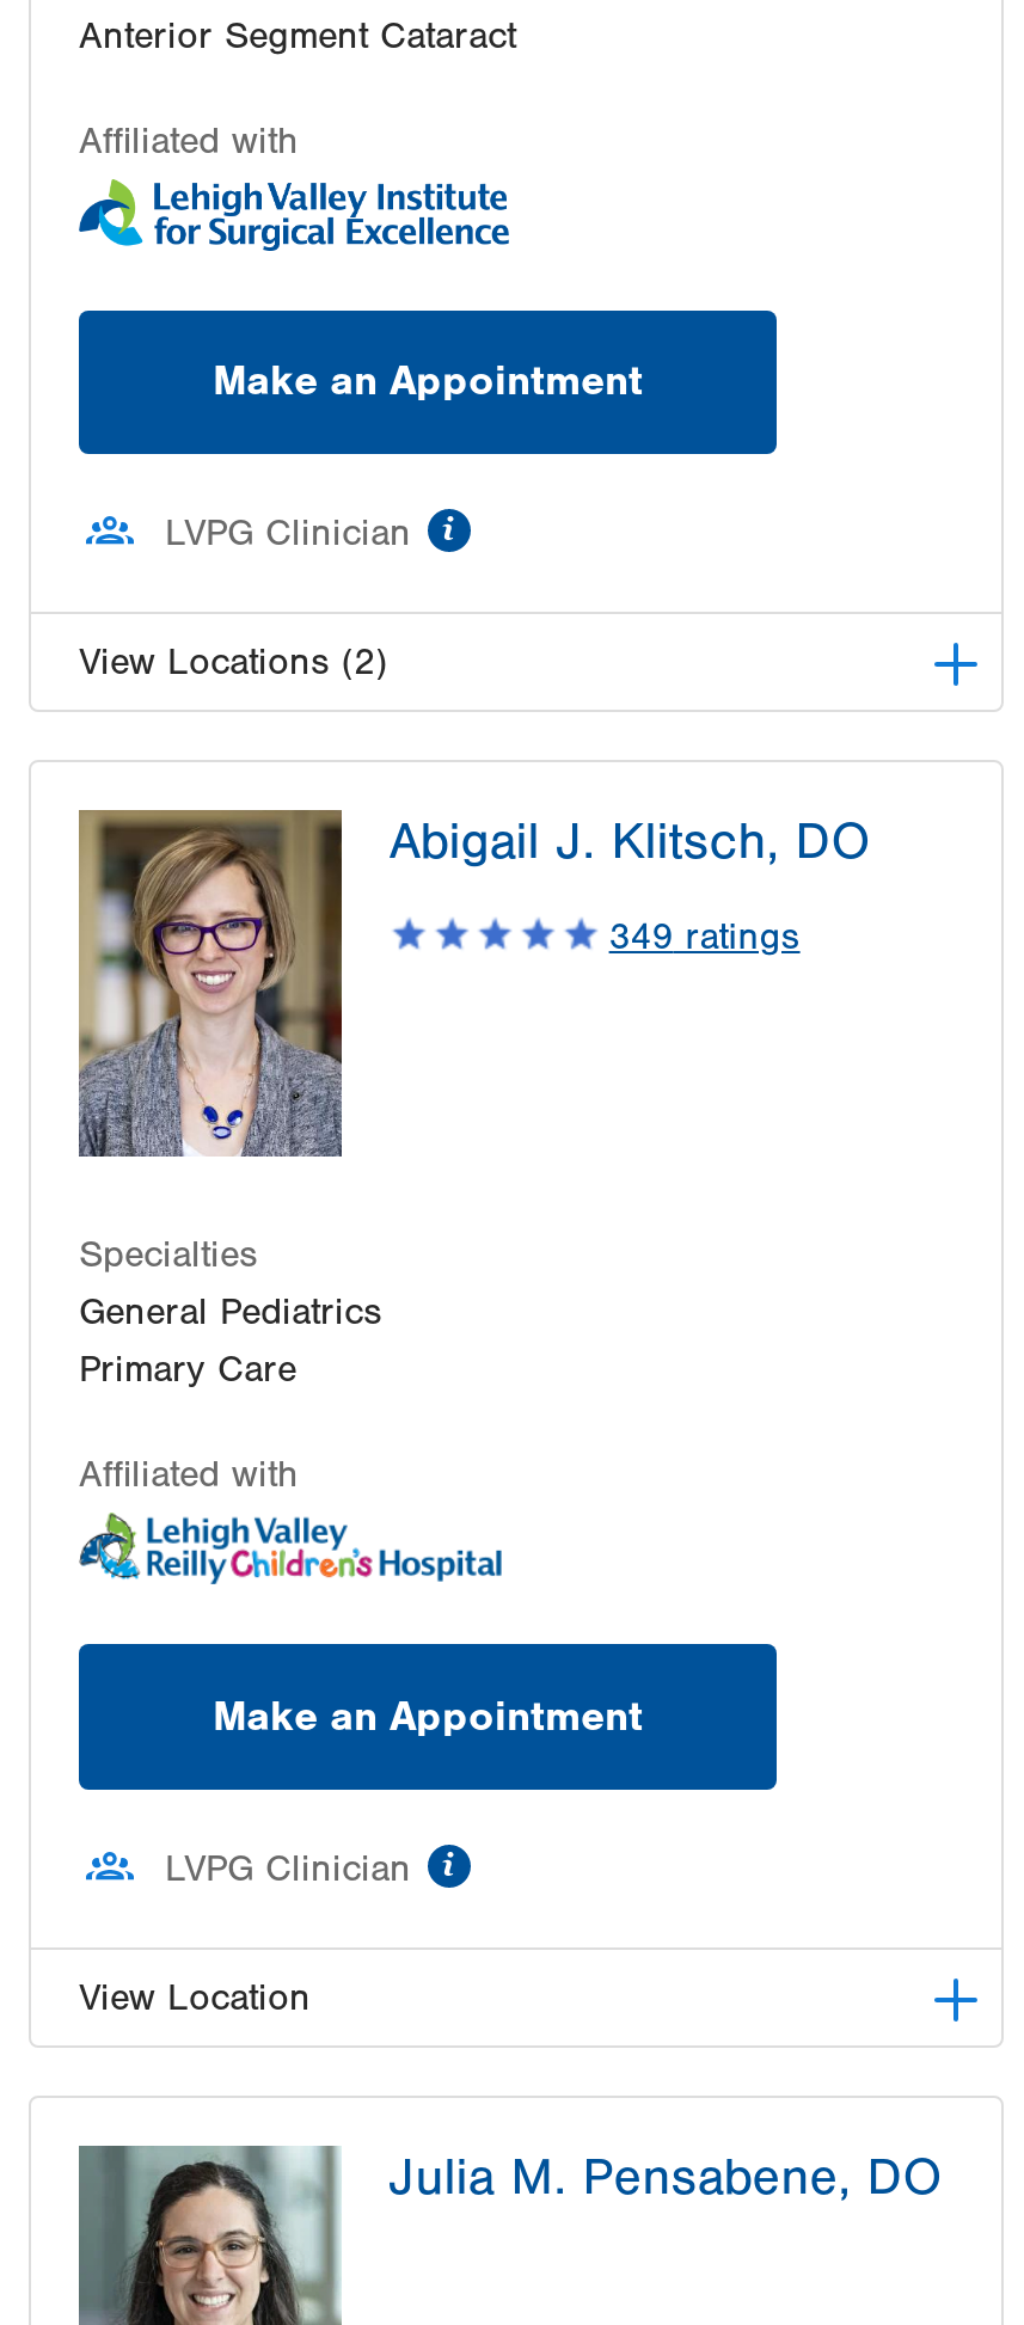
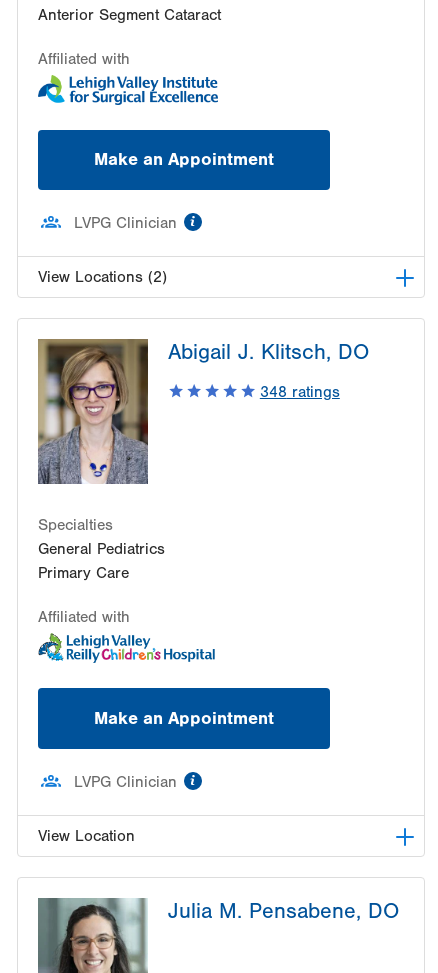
[609,916,800,959] 349 ratings -> [260,383,340,401] 348 ratings

